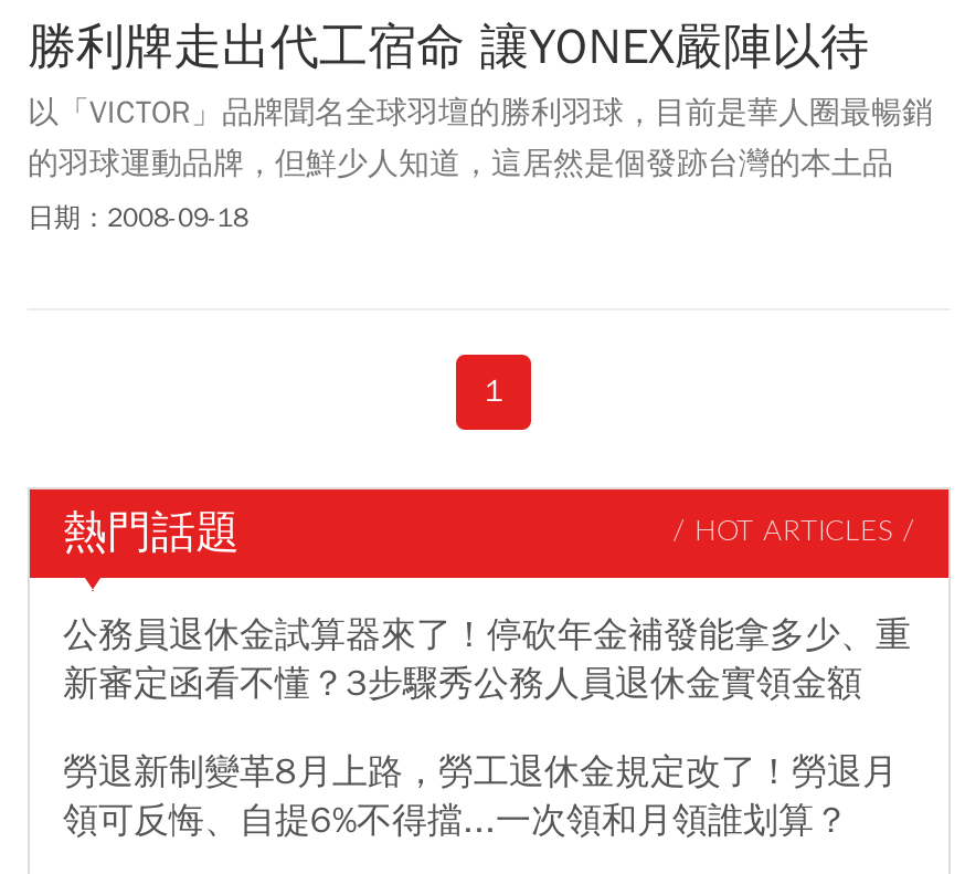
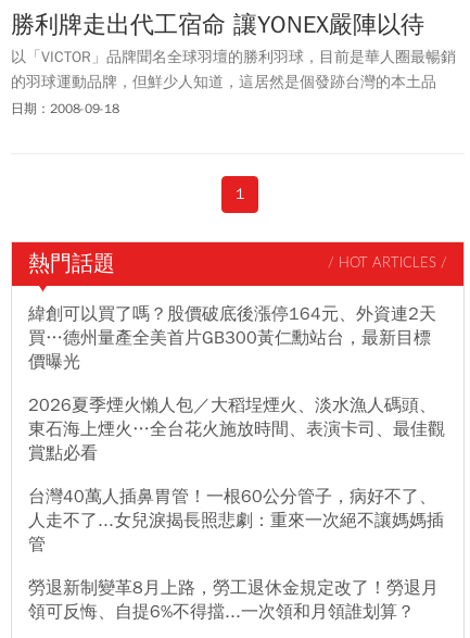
[63,613,911,705] 公務員退休金試算器來了！停砍年金補發能拿多少、重 | 新審定函看不懂？3步驟秀公務人員退休金實領金額 -> [28,303,445,555] 緯創可以買了嗎？股價破底後漲停164元、外資連2天 | 買…德州量產全美首片GB300黃仁勳站台，最新目標 | 價曝光 | 2026夏季煙火懶人包／大稻埕煙火、淡水漁人碼頭、 | 東石海上煙火…全台花火施放時間、表演卡司、最佳觀 | 賞點必看 | 台灣40萬人插鼻胃管！一根60公分管子，病好不了、 | 人走不了...女兒淚揭長照悲劇：重來一次絕不讓媽媽插 | 管

